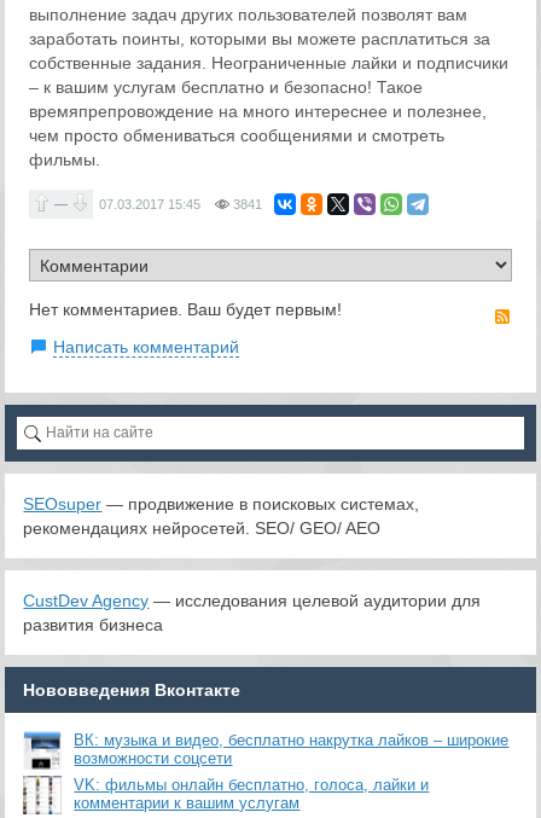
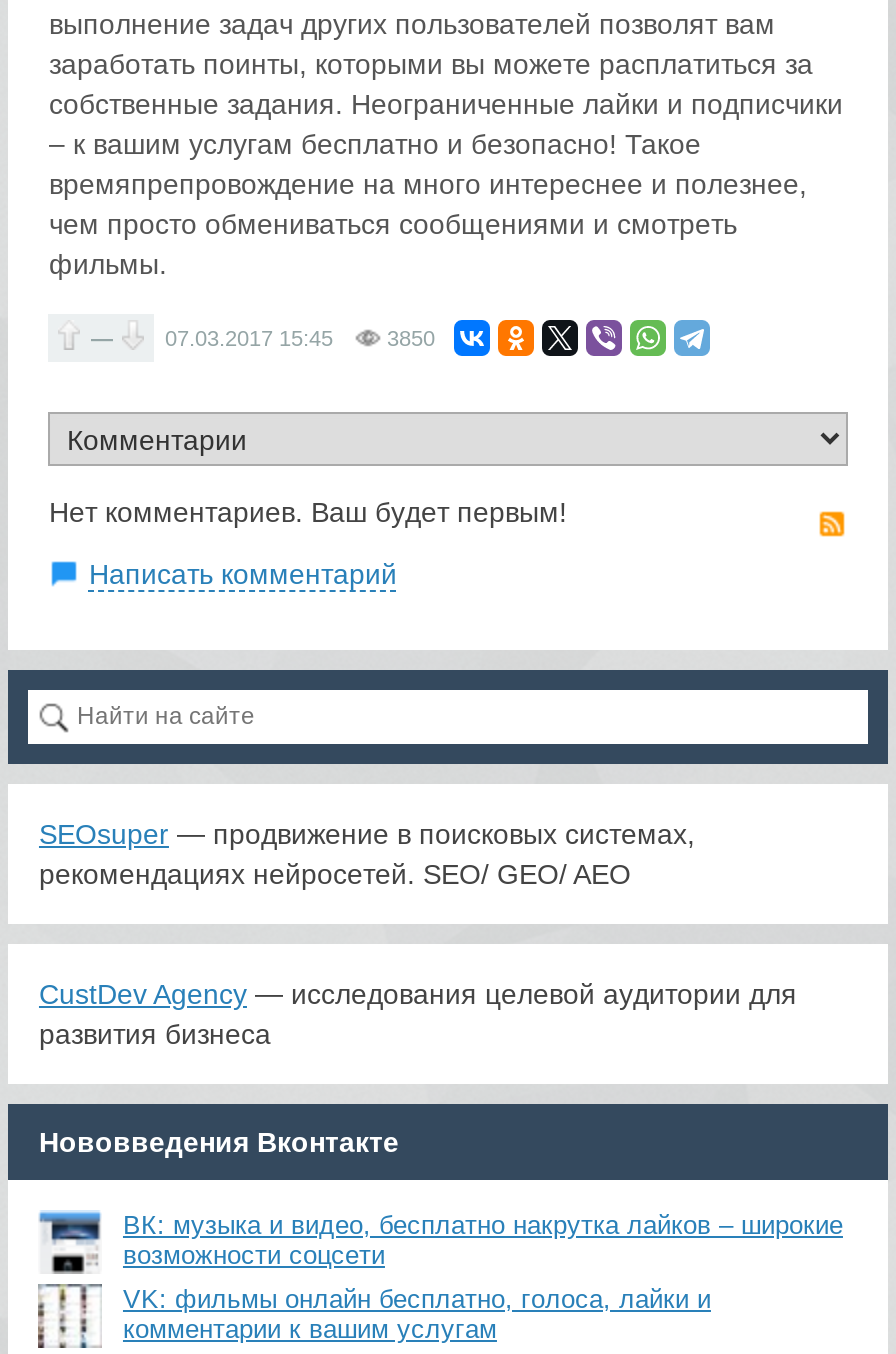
[234,196,263,211] 3841 -> [387,325,435,349] 3850

